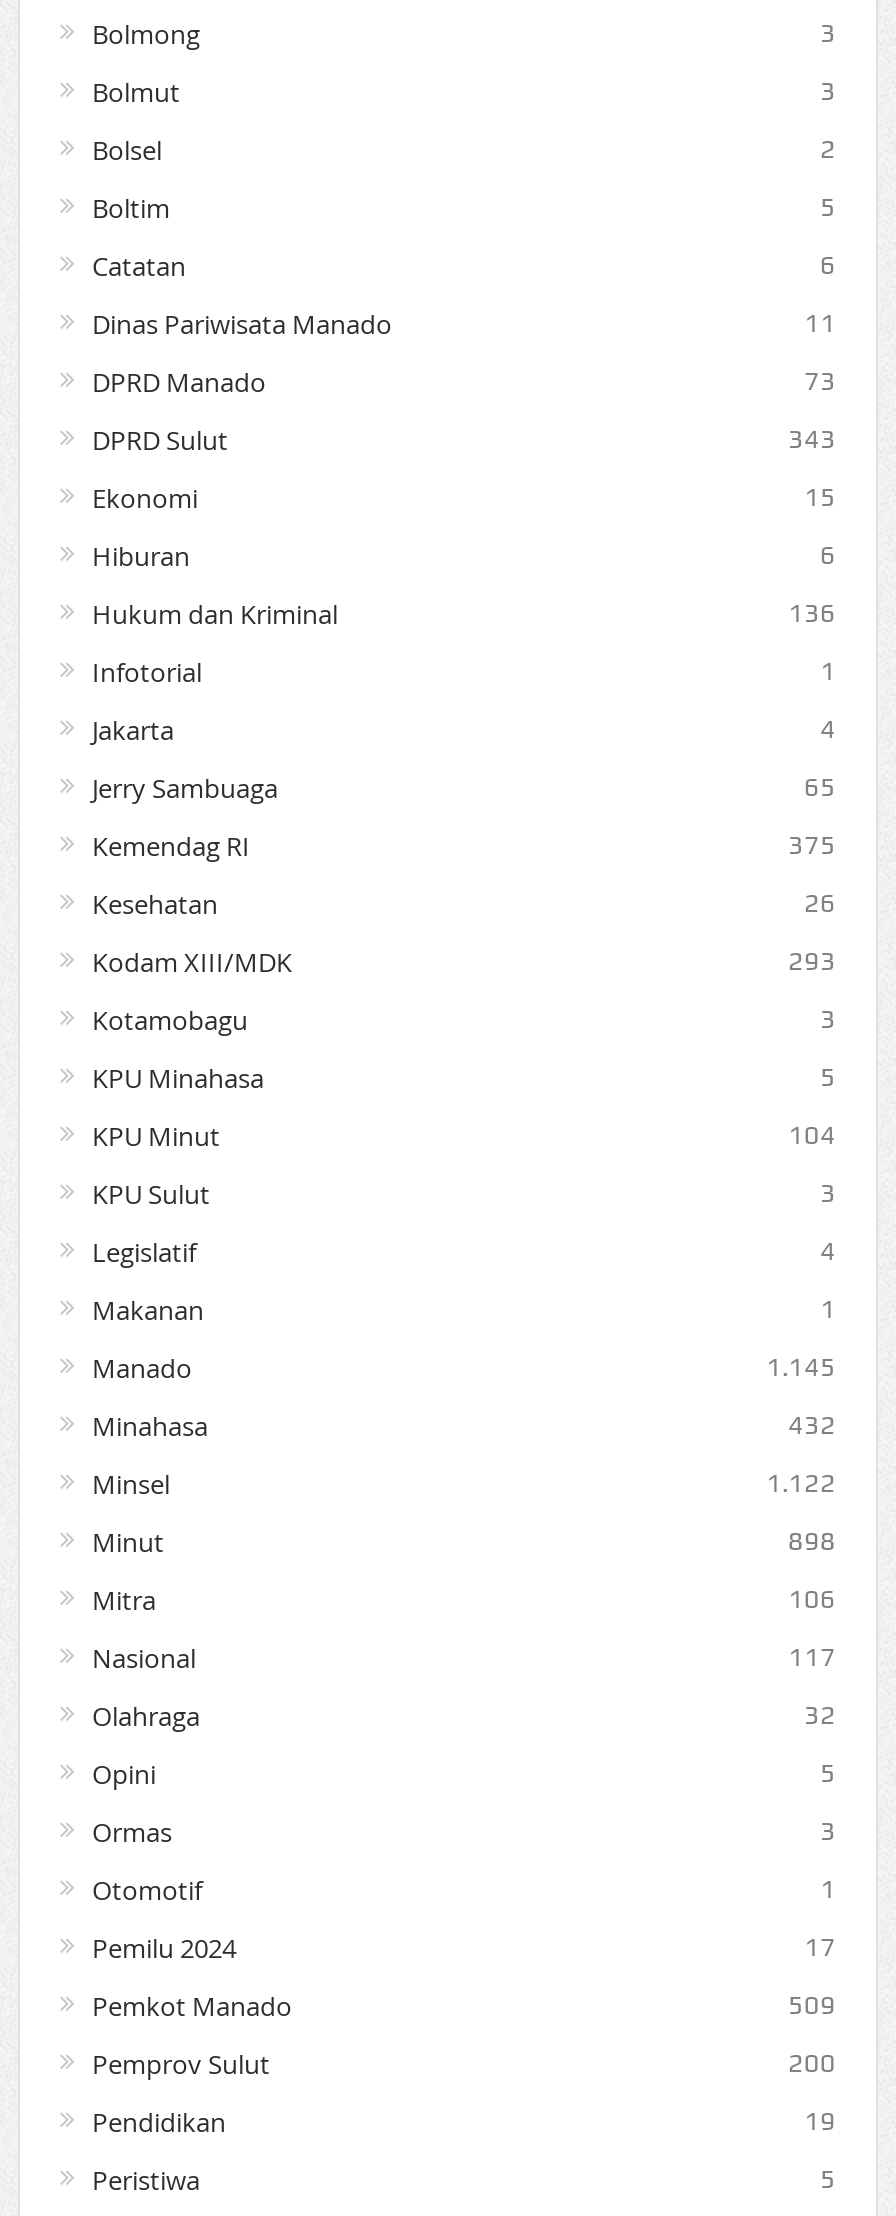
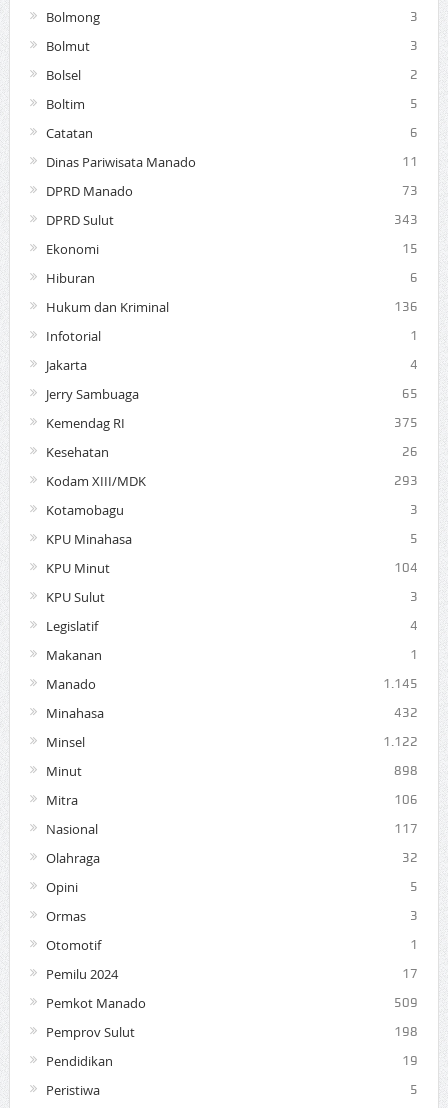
[788,2048,836,2078] 200 -> [394,1024,418,1039] 198

